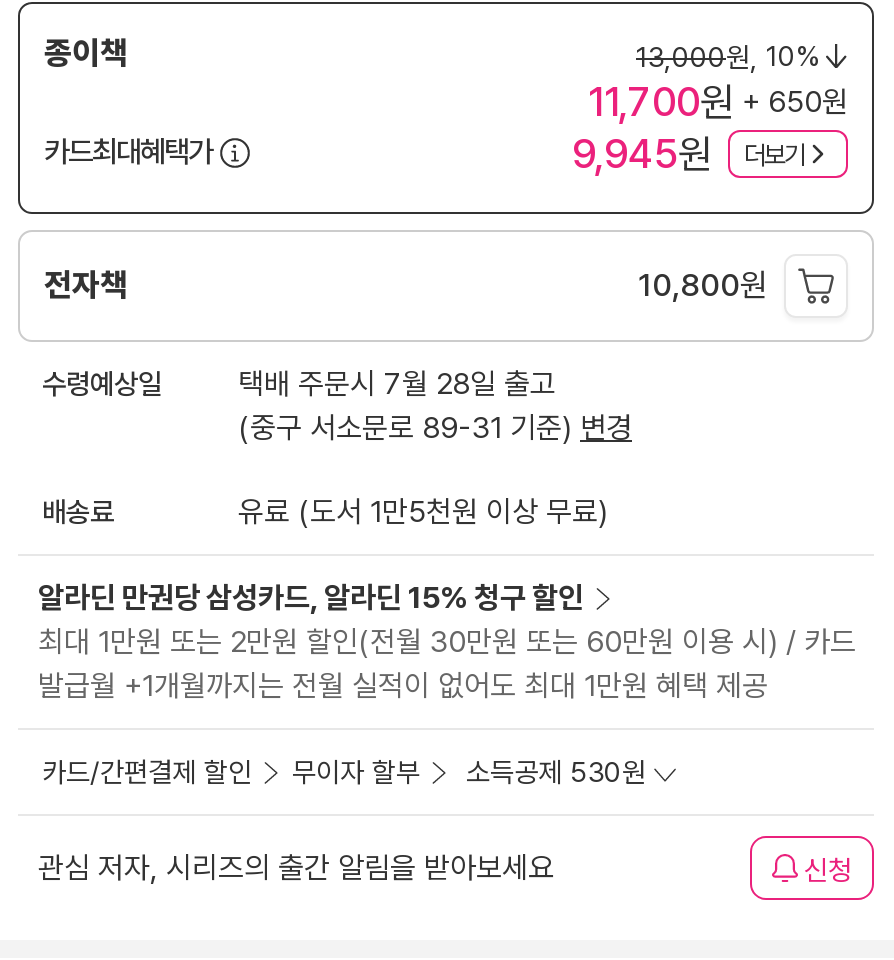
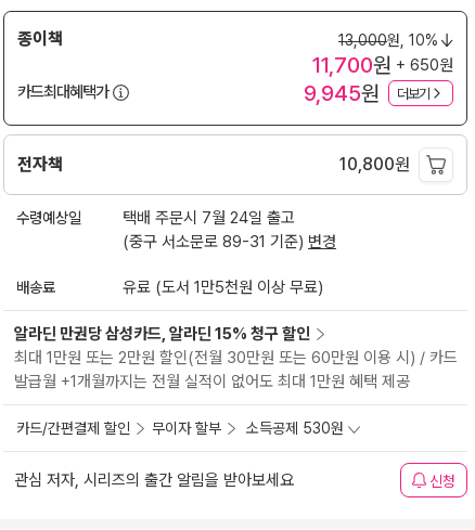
[238,367,556,403] 택배 주문시 7월 28일 출고 -> [123,208,295,228] 택배 주문시 7월 24일 출고

